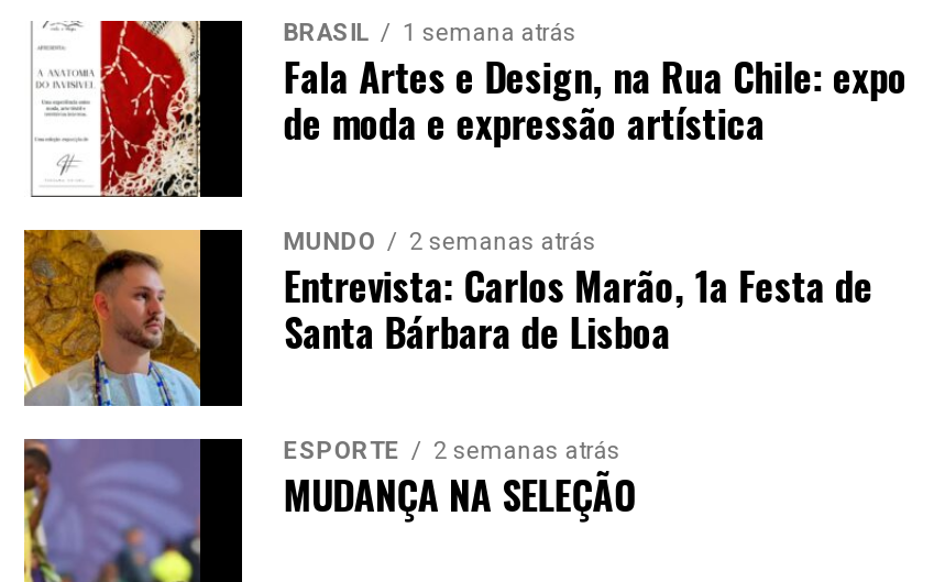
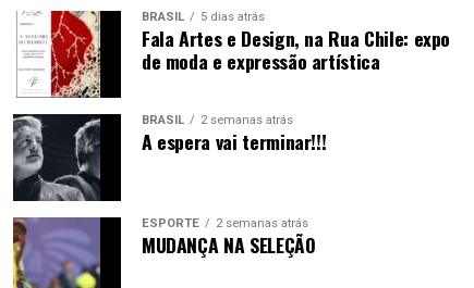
[284,18,576,47] BRASIL 1 semana atrás -> [142,10,265,24] BRASIL 5 dias atrás
[22,228,376,408] [image] | MUNDO -> [12,113,184,202] [image] | BRASIL
[284,256,873,360] Entrevista: Carlos Marão, 1a Festa de | Santa Bárbara de Lisboa -> [142,127,326,155] A espera vai terminar!!!

